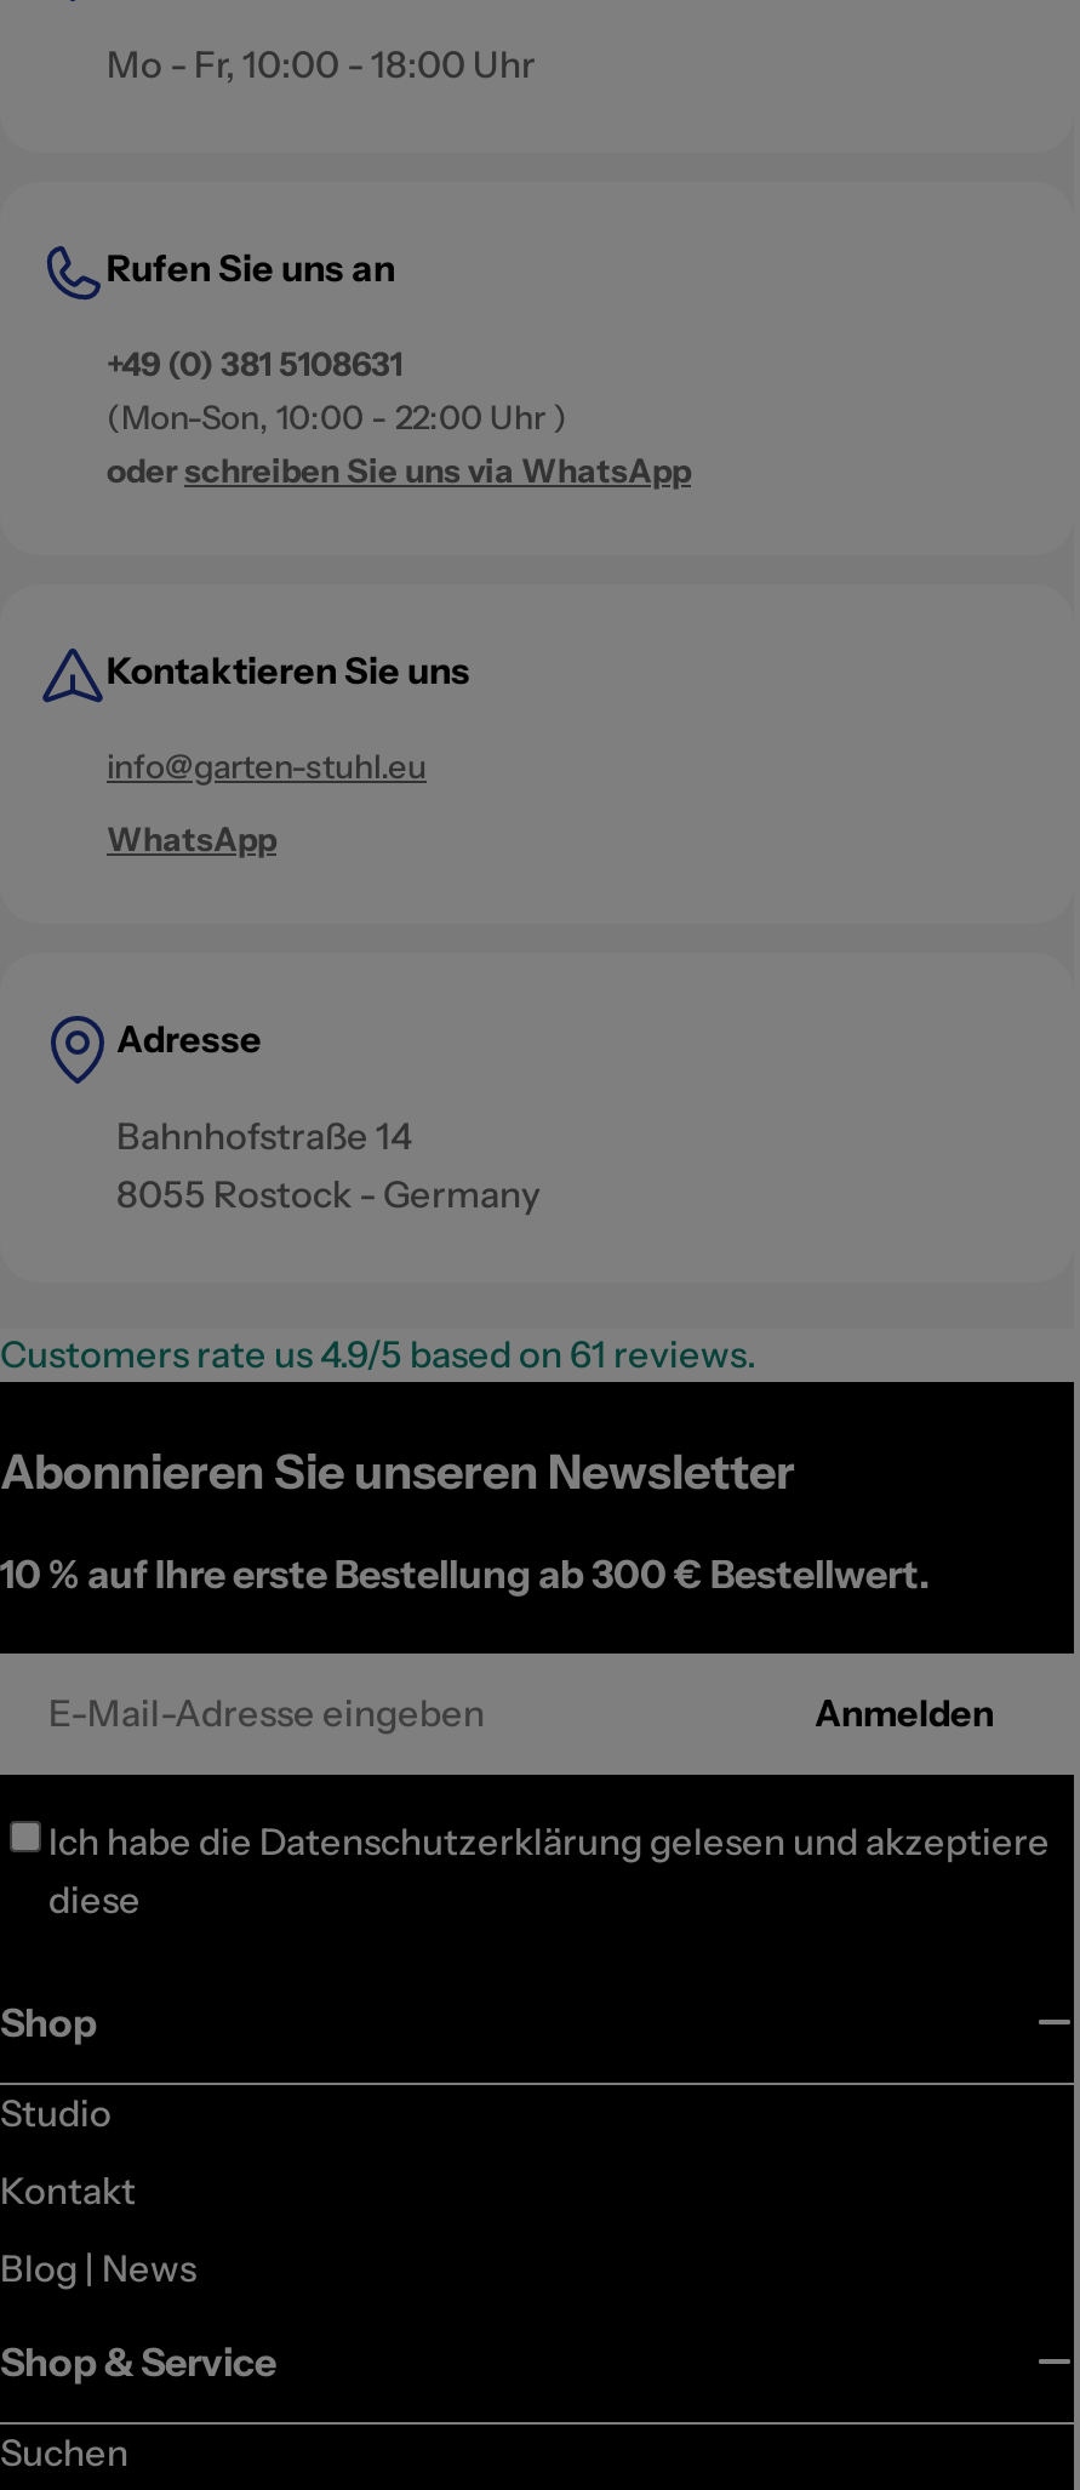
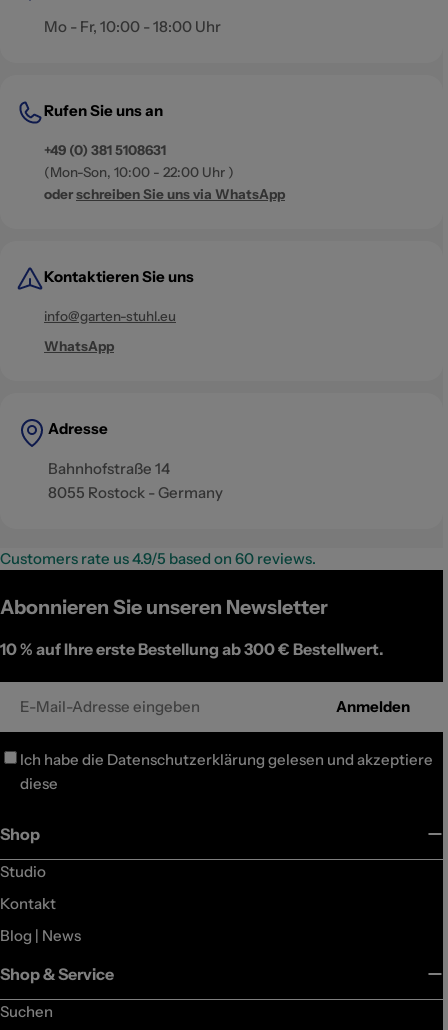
[0,1331,756,1377] Customers rate us 4.9/5 based on 61 reviews. -> [0,549,316,568] Customers rate us 4.9/5 based on 60 reviews.

